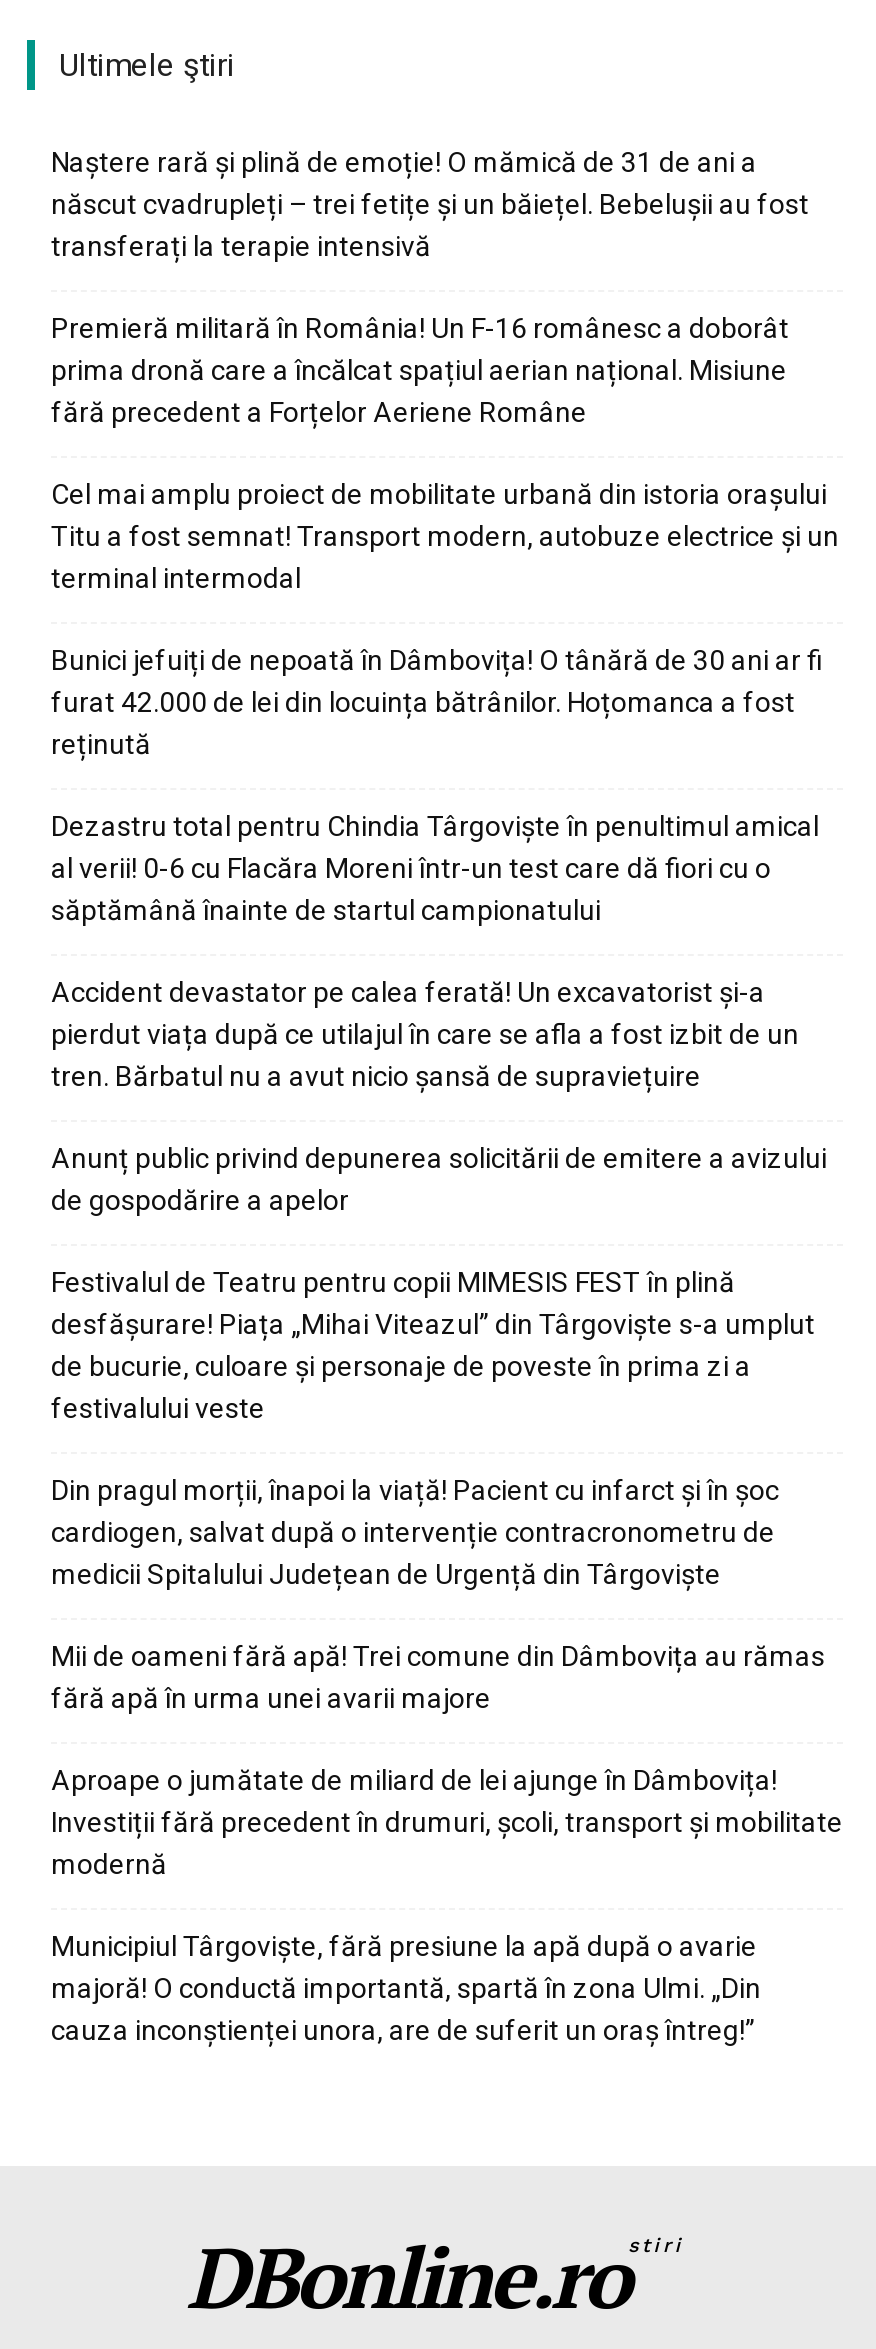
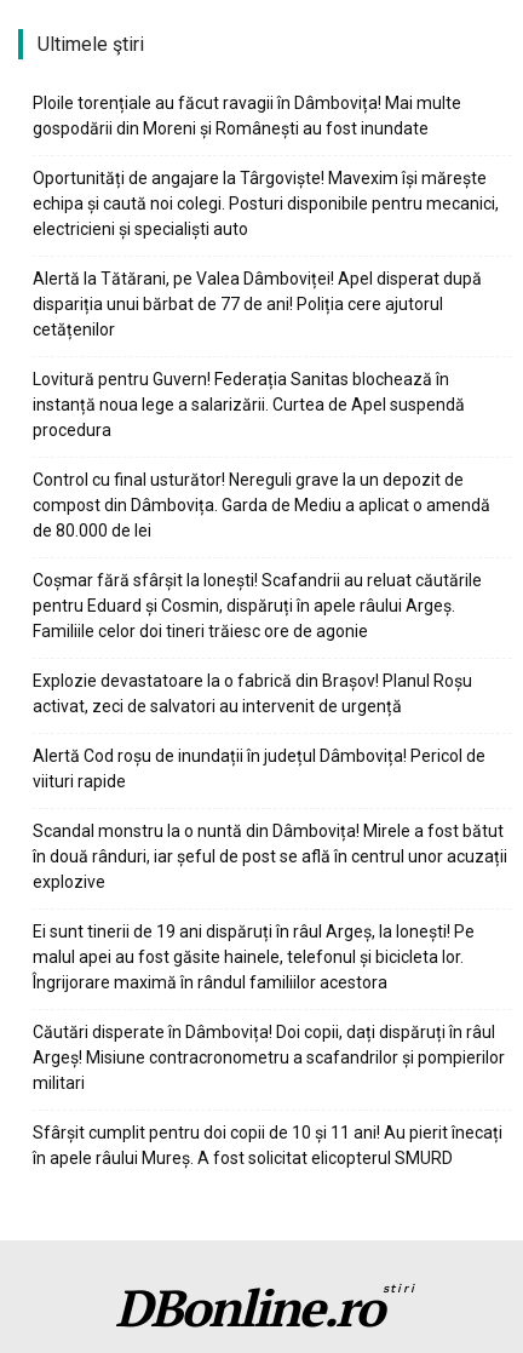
[51,147,809,263] Naștere rară și plină de emoție! O mămică de 31 de ani a | născut cvadrupleți – trei fetițe și un băiețel. Bebelușii au fost | transferați la terapie intensivă -> [33,94,461,139] Ploile torențiale au făcut ravagii în Dâmbovița! Mai multe | gospodării din Moreni și Românești au fost inundate
[51,313,789,429] Premieră militară în România! Un F-16 românesc a doborât | prima dronă care a încălcat spațiul aerian național. Misiune | fără precedent a Forțelor Aeriene Române -> [33,169,499,239] Oportunități de angajare la Târgoviște! Mavexim își mărește | echipa și caută noi colegi. Posturi disponibile pentru mecanici, | electricieni și specialiști auto
[51,479,839,595] Cel mai amplu proiect de mobilitate urbană din istoria orașului | Titu a fost semnat! Transport modern, autobuze electrice și un | terminal intermodal -> [33,269,482,340] Alertă la Tătărani, pe Valea Dâmboviței! Apel disperat după | dispariția unui bărbat de 77 de ani! Poliția cere ajutorul | cetățenilor
[51,645,823,761] Bunici jefuiți de nepoată în Dâmbovița! O tânără de 30 ani ar fi | furat 42.000 de lei din locuința bătrânilor. Hoțomanca a fost | reținută -> [33,370,465,440] Lovitură pentru Guvern! Federația Sanitas blochează în | instanță noua lege a salarizării. Curtea de Apel suspendă | procedura
[51,811,819,927] Dezastru total pentru Chindia Târgoviște în penultimul amical | al verii! 0-6 cu Flacăra Moreni într-un test care dă fiori cu o | săptămână înainte de startul campionatului -> [33,470,490,541] Control cu final usturător! Nereguli grave la un depozit de | compost din Dâmbovița. Garda de Mediu a aplicat o amendă | de 80.000 de lei
[51,977,799,1093] Accident devastator pe calea ferată! Un excavatorist și-a | pierdut viața după ce utilajul în care se afla a fost izbit de un | tren. Bărbatul nu a avut nicio șansă de supraviețuire -> [33,571,482,641] Coșmar fără sfârșit la Ionești! Scafandrii au reluat căutările | pentru Eduard și Cosmin, dispăruți în apele râului Argeș. | Familiile celor doi tineri trăiesc ore de agonie
[51,1143,827,1217] Anunț public privind depunerea solicitării de emitere a avizului | de gospodărire a apelor -> [33,672,472,716] Explozie devastatoare la o fabrică din Brașov! Planul Roșu | activat, zeci de salvatori au intervenit de urgență
[51,1267,815,1425] Festivalul de Teatru pentru copii MIMESIS FEST în plină | desfășurare! Piața „Mihai Viteazul” din Târgoviște s-a umplut | de bucurie, culoare și personaje de poveste în prima zi a | festivalului veste -> [33,747,485,791] Alertă Cod roșu de inundații în județul Dâmbovița! Pericol de | viituri rapide
[51,1475,779,1591] Din pragul morții, înapoi la viață! Pacient cu infarct și în șoc | cardiogen, salvat după o intervenție contracronometru de | medicii Spitalului Județean de Urgență din Târgoviște -> [33,822,507,892] Scandal monstru la o nuntă din Dâmbovița! Mirele a fost bătut | în două rânduri, iar șeful de post se află în centrul unor acuzații | explozive
[51,1641,825,1715] Mii de oameni fără apă! Trei comune din Dâmbovița au rămas | fără apă în urma unei avarii majore -> [33,922,475,993] Ei sunt tinerii de 19 ani dispăruți în râul Argeș, la Ionești! Pe | malul apei au fost găsite hainele, telefonul și bicicleta lor. | Îngrijorare maximă în rândul familiilor acestora
[51,1765,843,1881] Aproape o jumătate de miliard de lei ajunge în Dâmbovița! | Investiții fără precedent în drumuri, școli, transport și mobilitate | modernă -> [33,1023,505,1093] Căutări disperate în Dâmbovița! Doi copii, dați dispăruți în râul | Argeș! Misiune contracronometru a scafandrilor și pompierilor | militari
[51,1931,761,2047] Municipiul Târgoviște, fără presiune la apă după o avarie | majoră! O conductă importantă, spartă în zona Ulmi. „Din | cauza inconștienței unora, are de suferit un oraș întreg!” -> [33,1123,502,1168] Sfârșit cumplit pentru doi copii de 10 și 11 ani! Au pierit înecați | în apele râului Mureș. A fost solicitat elicopterul SMURD

